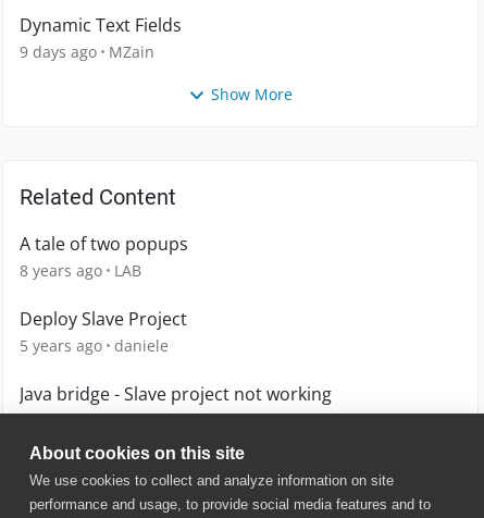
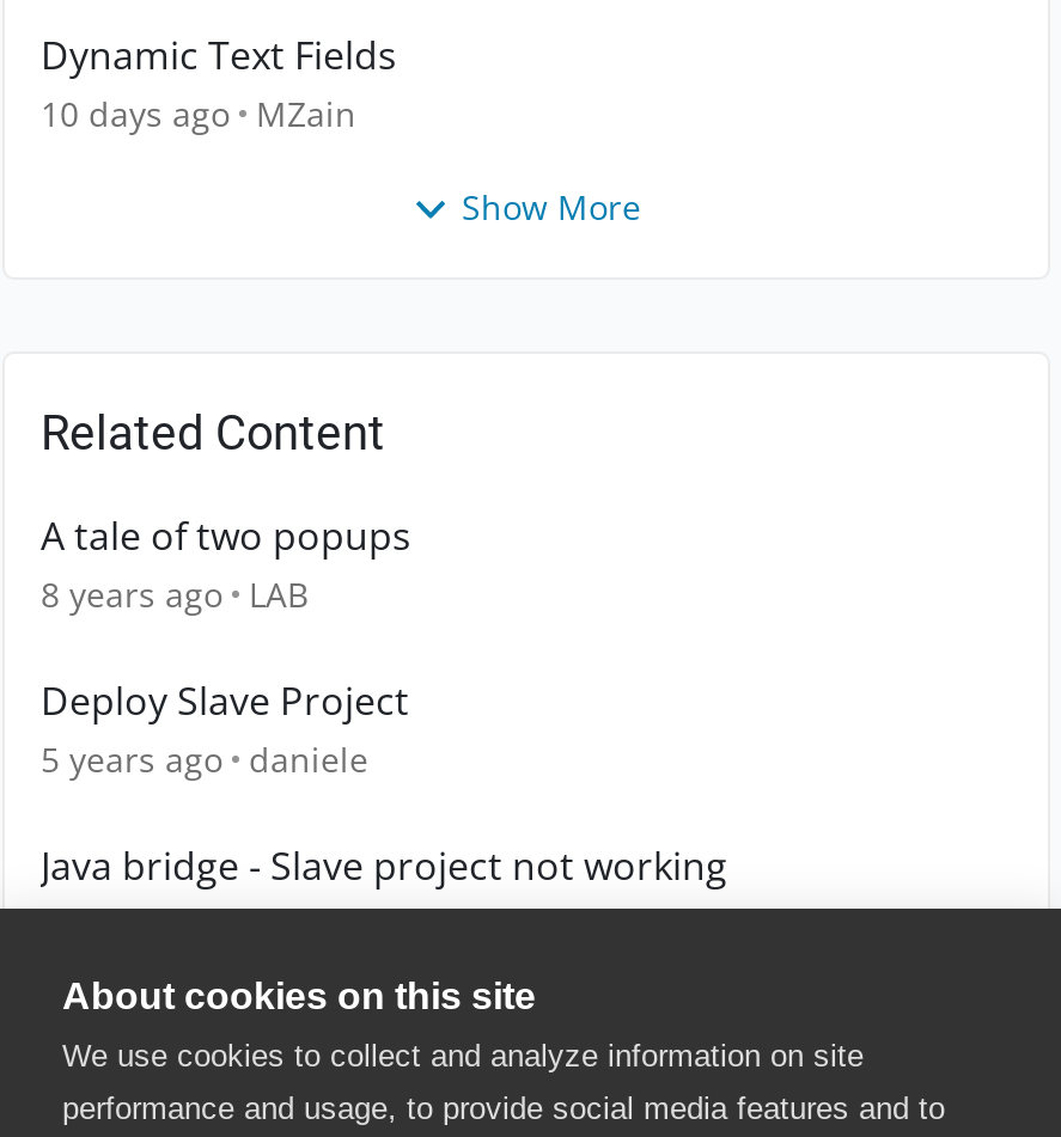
[20,41,154,62] 9 days ago MZain -> [41,90,356,136] 10 days ago MZain

